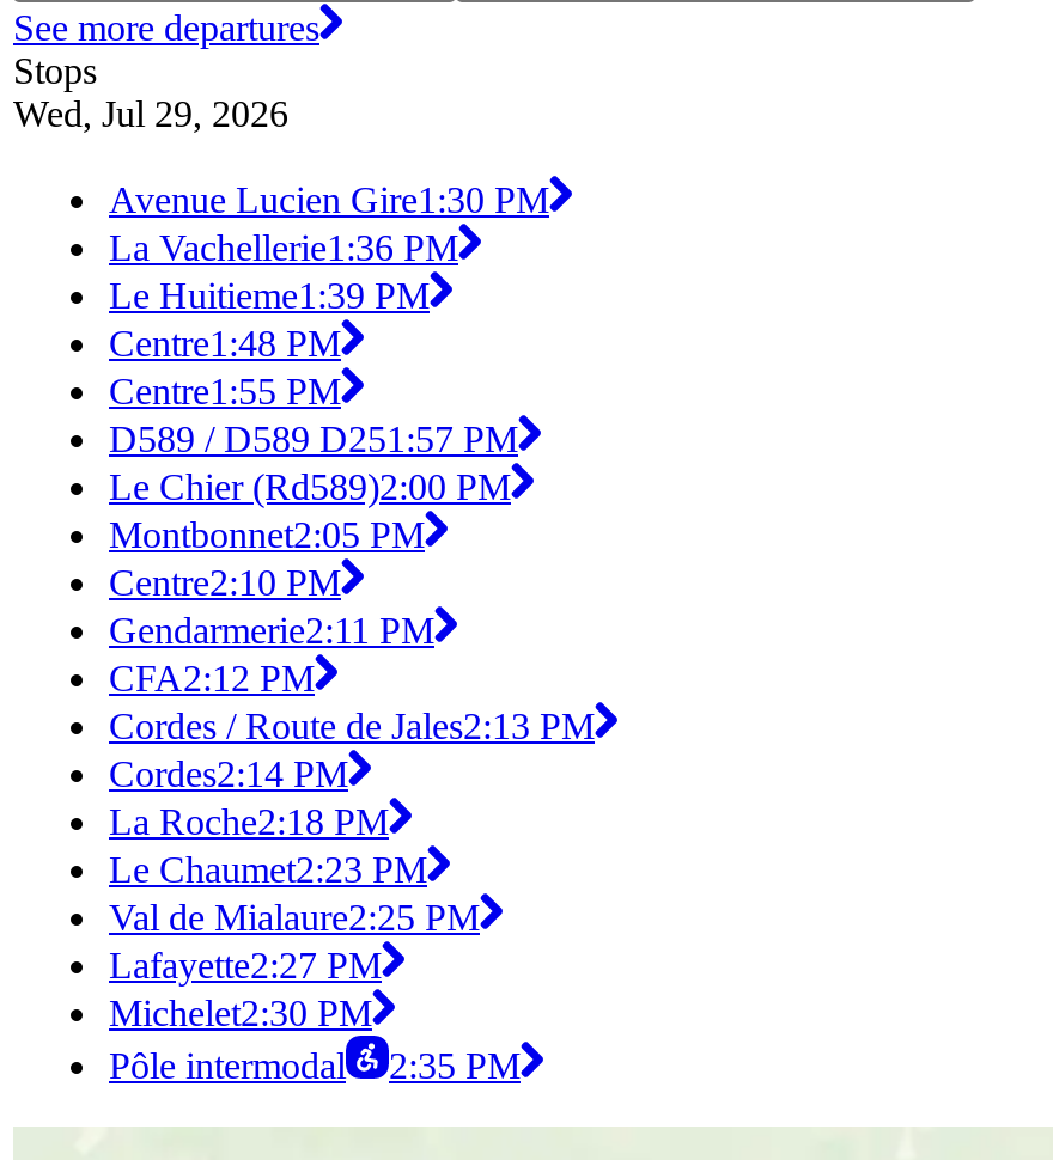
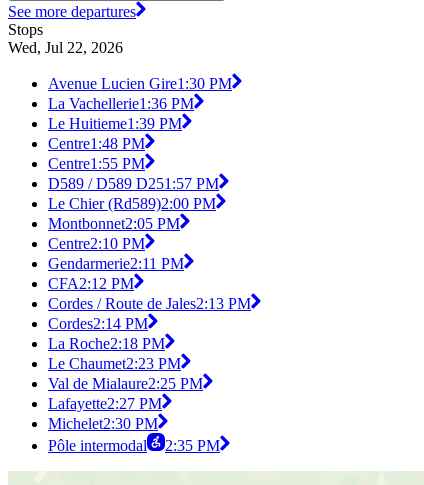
[13,94,288,134] Wed, Jul 29, 2026 -> [8,39,123,56] Wed, Jul 22, 2026

